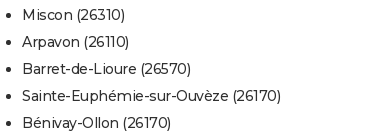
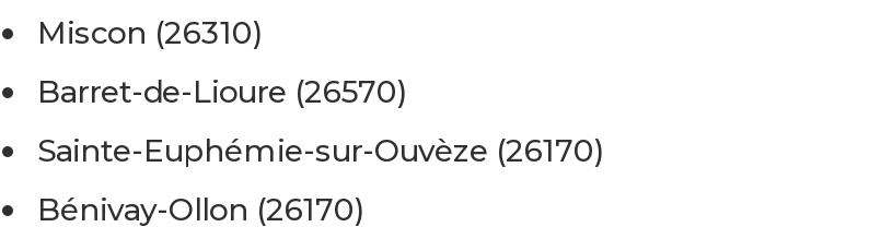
[22,33,128,51] Arpavon (26110) -> none

